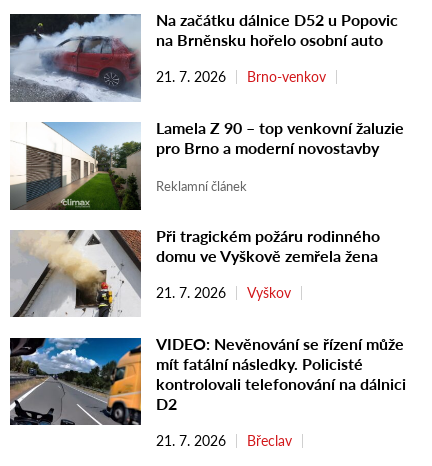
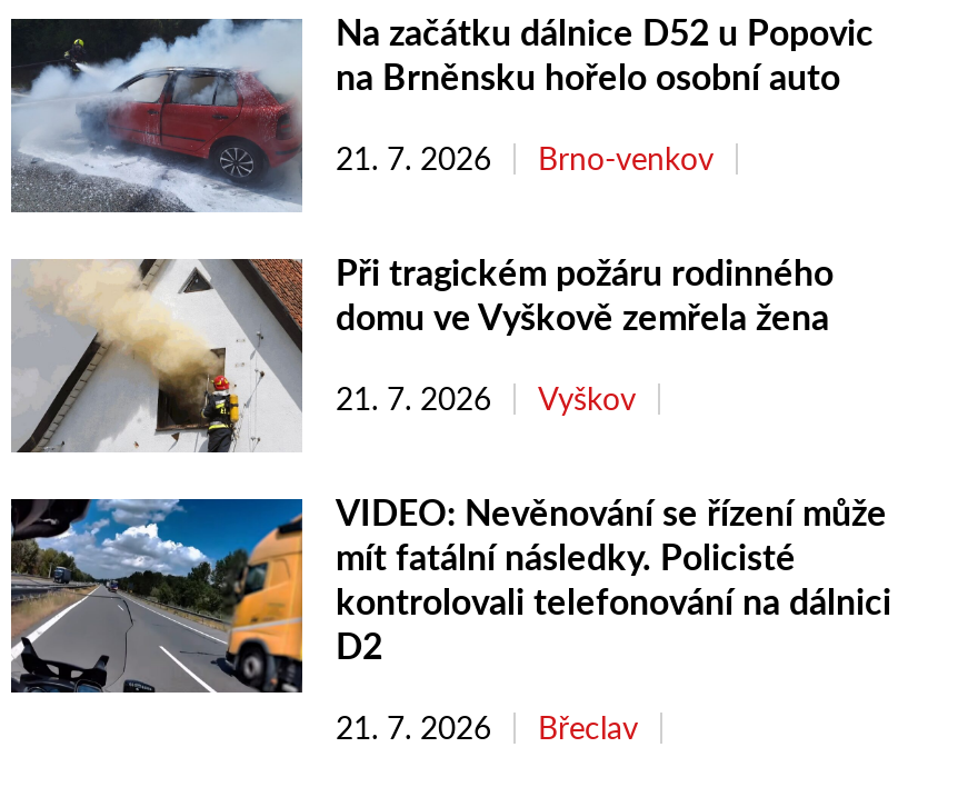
[11,118,404,211] [image] | Lamela Z 90 – top venkovní žaluzie | pro Brno a moderní novostavby | Reklamní článek -> none

